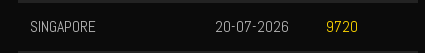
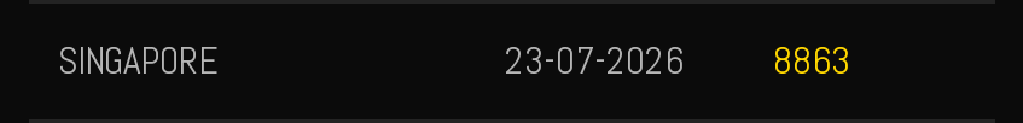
[215,16,289,36] 20-07-2026 -> [505,36,684,84] 23-07-2026
[326,17,358,37] 9720 -> [773,37,850,86] 8863

